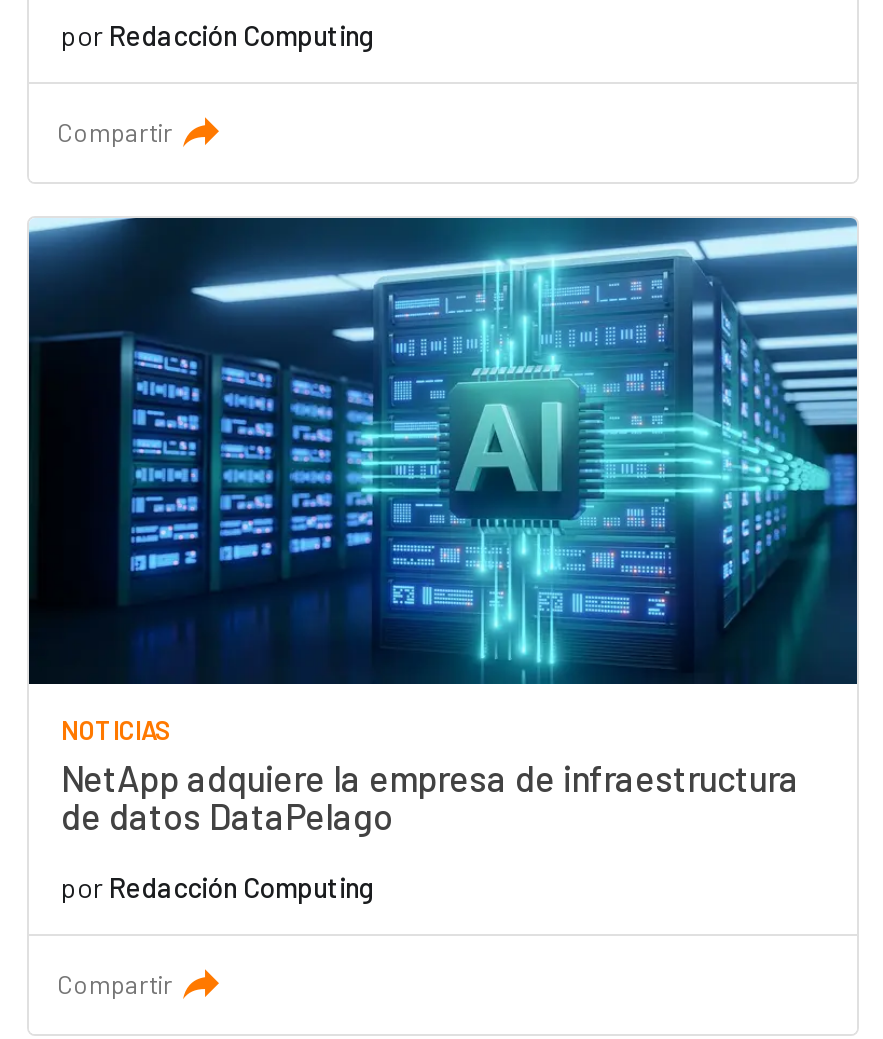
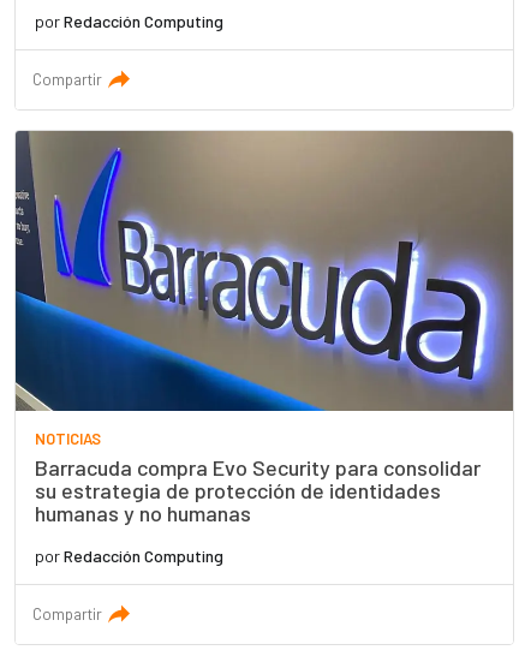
[27,216,859,838] [image] | NetApp adquiere la empresa de infraestructura | de datos DataPelago -> [14,130,514,526] [image] | Barracuda compra Evo Security para consolidar | su estrategia de protección de identidades | humanas y no humanas

